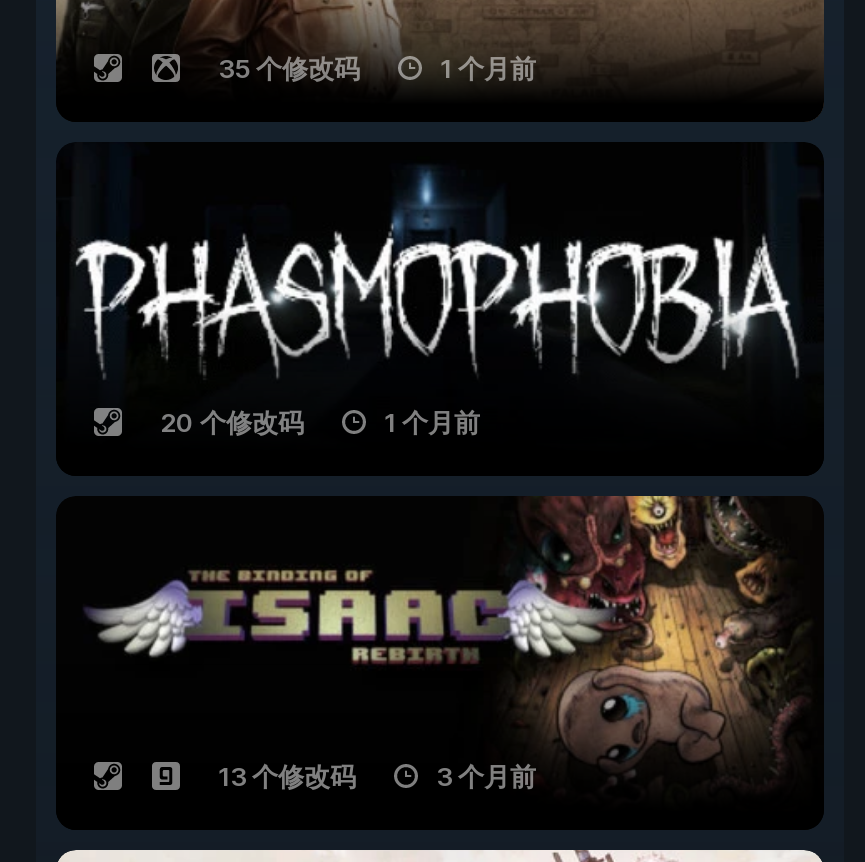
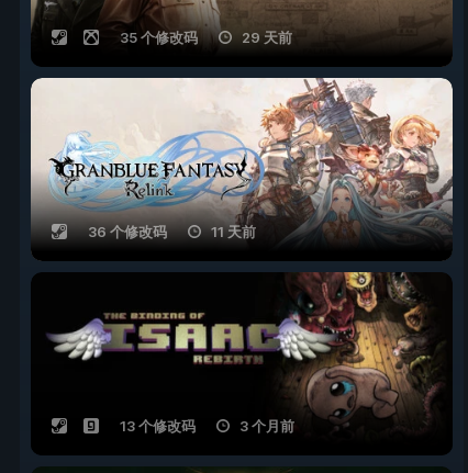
[440,52,536,84] 1 个月前 -> [242,29,292,46] 29 天前
[56,142,824,438] [image] | 20 个修改码 | 1 个月前 -> [30,77,454,241] [image] | 36 个修改码 | 11 天前

